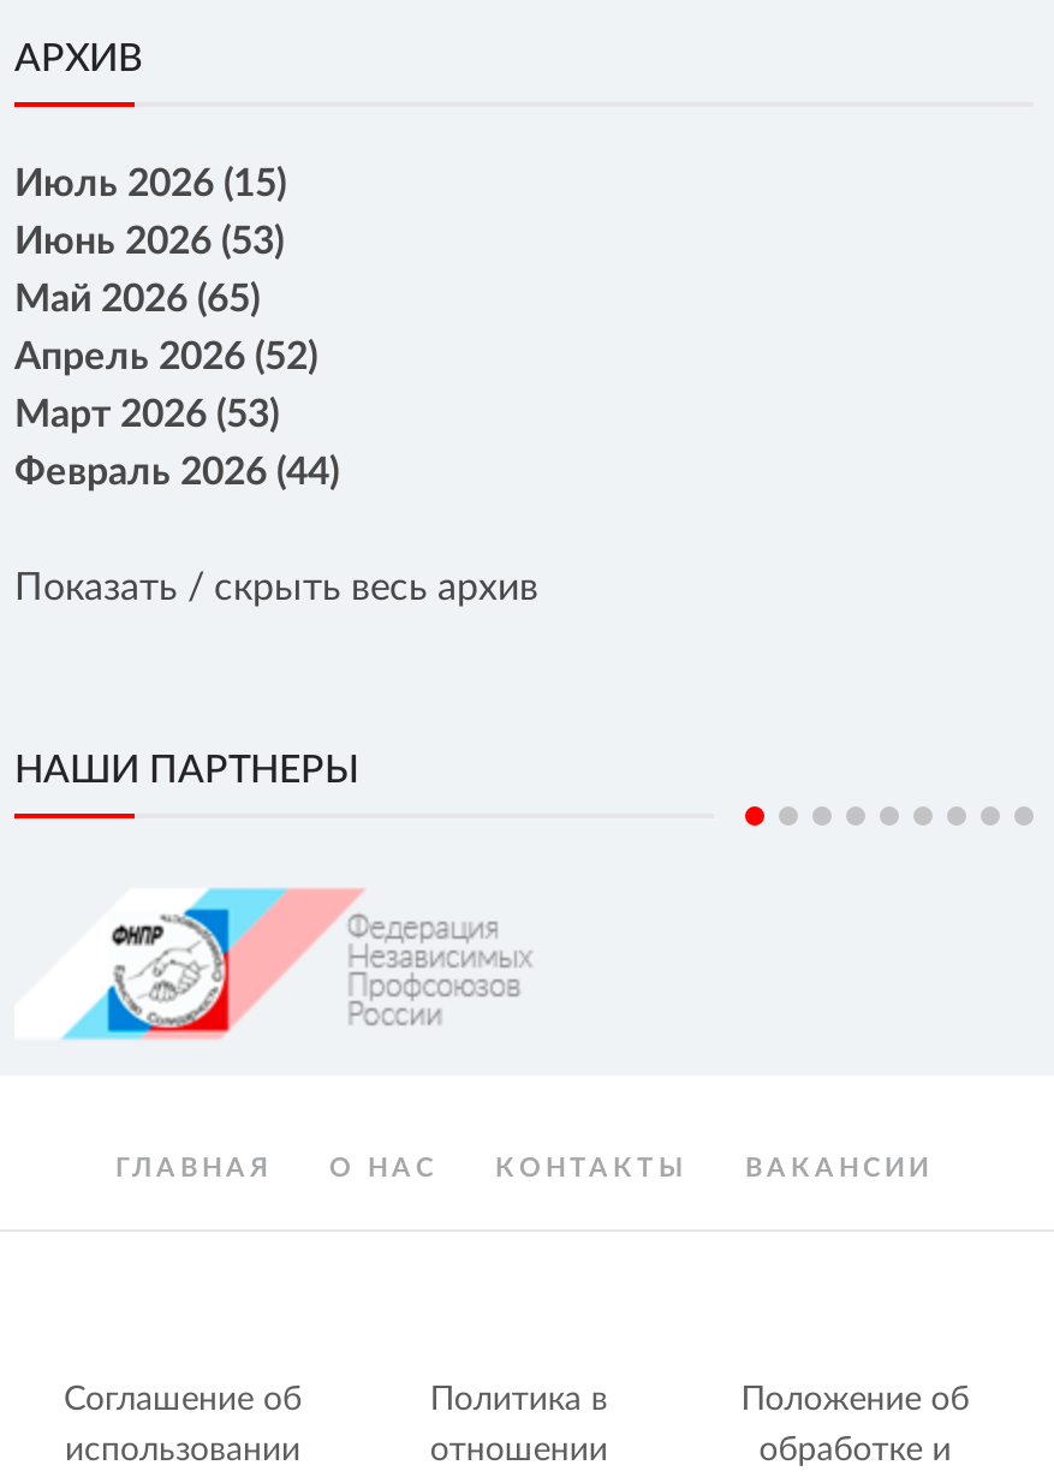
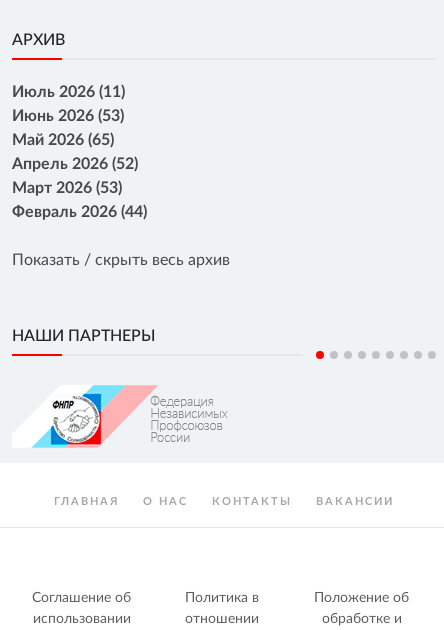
[14,165,286,203] Июль 2026 (15) -> [12,84,125,100] Июль 2026 (11)

